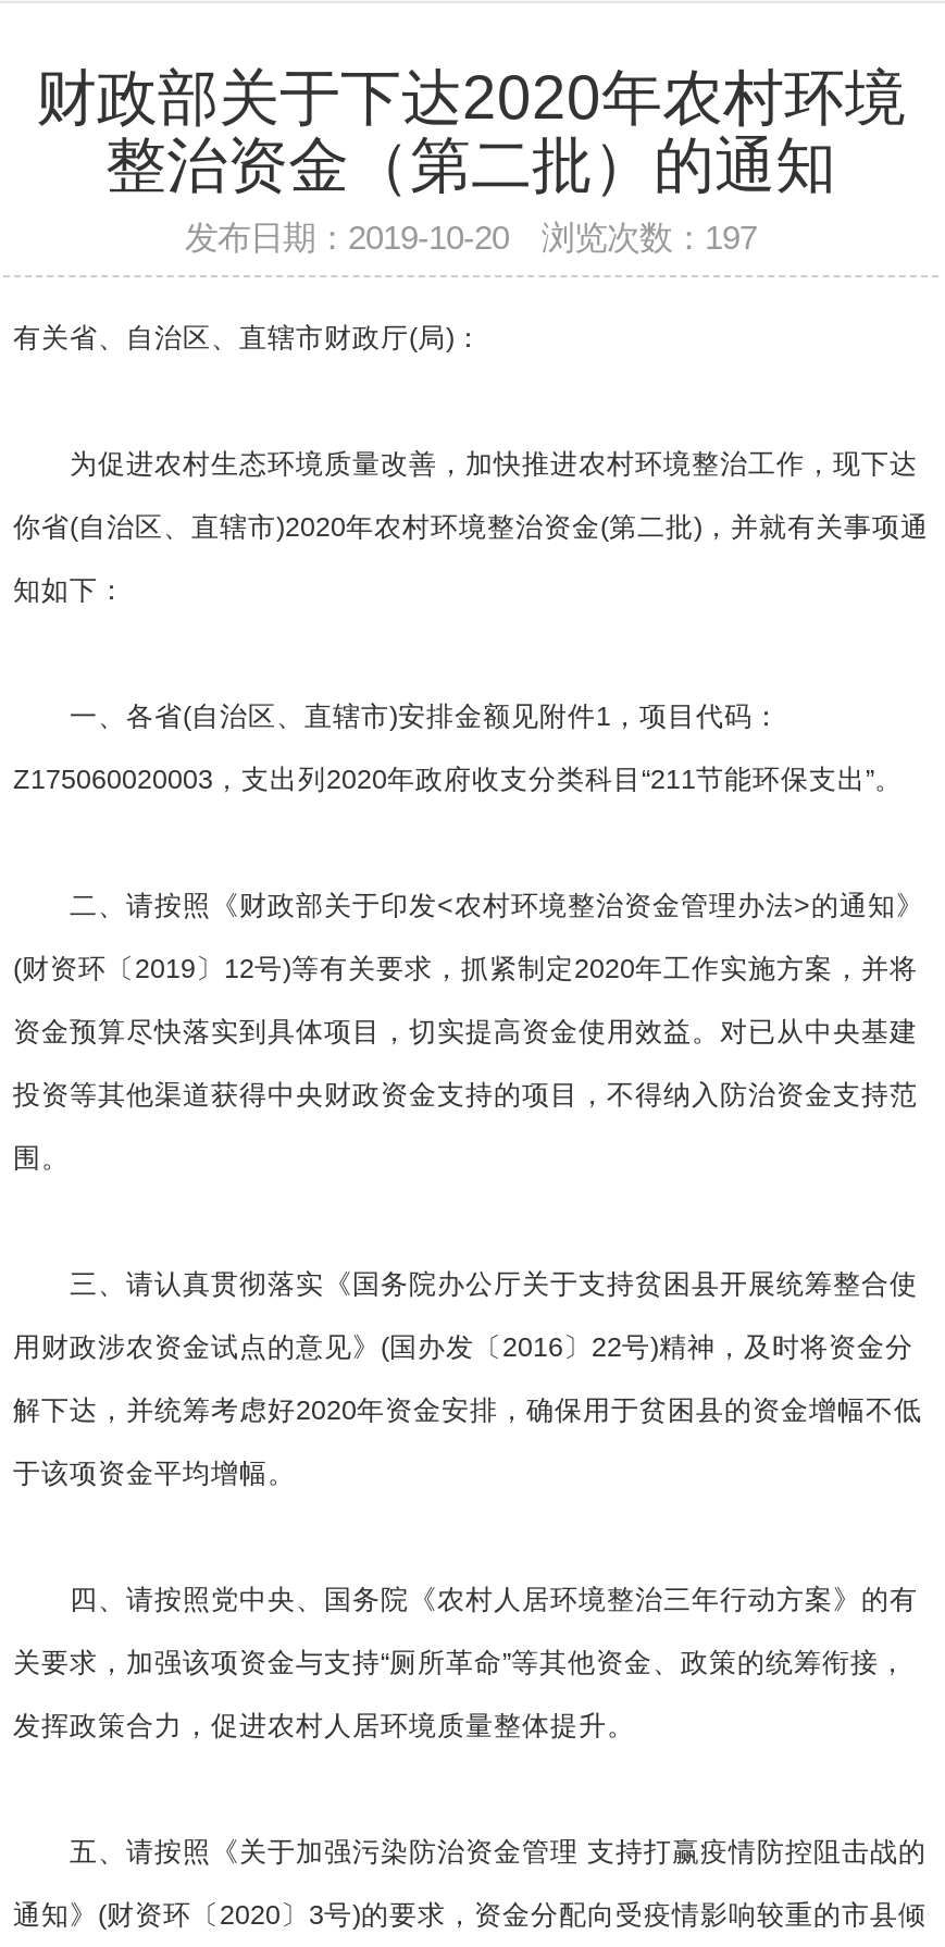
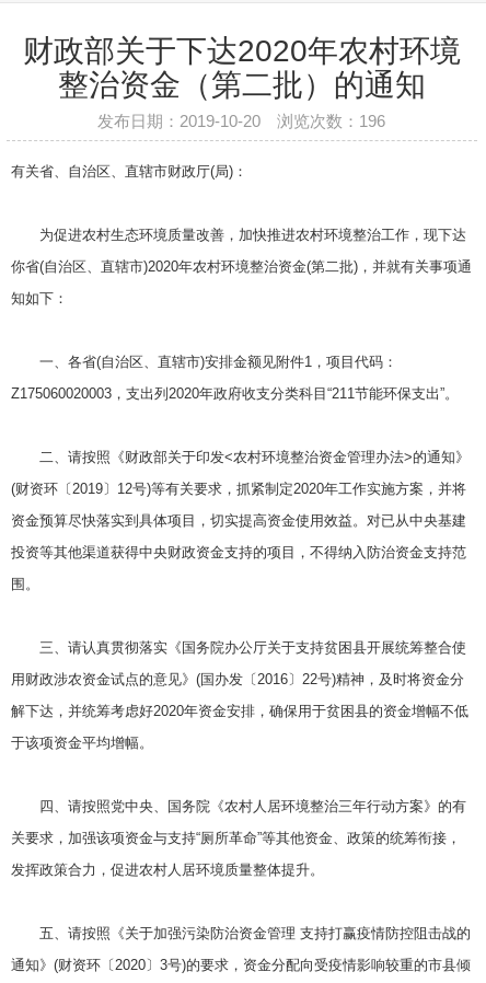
[185,219,757,256] 发布日期：2019-10-20 浏览次数：197 -> [98,112,386,130] 发布日期：2019-10-20 浏览次数：196

